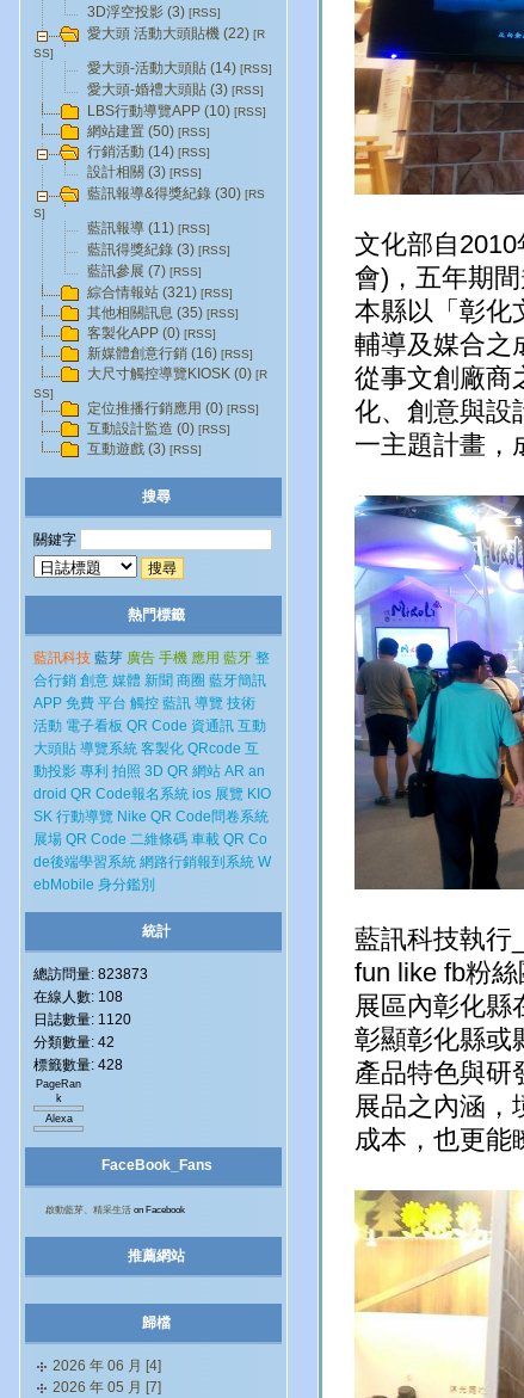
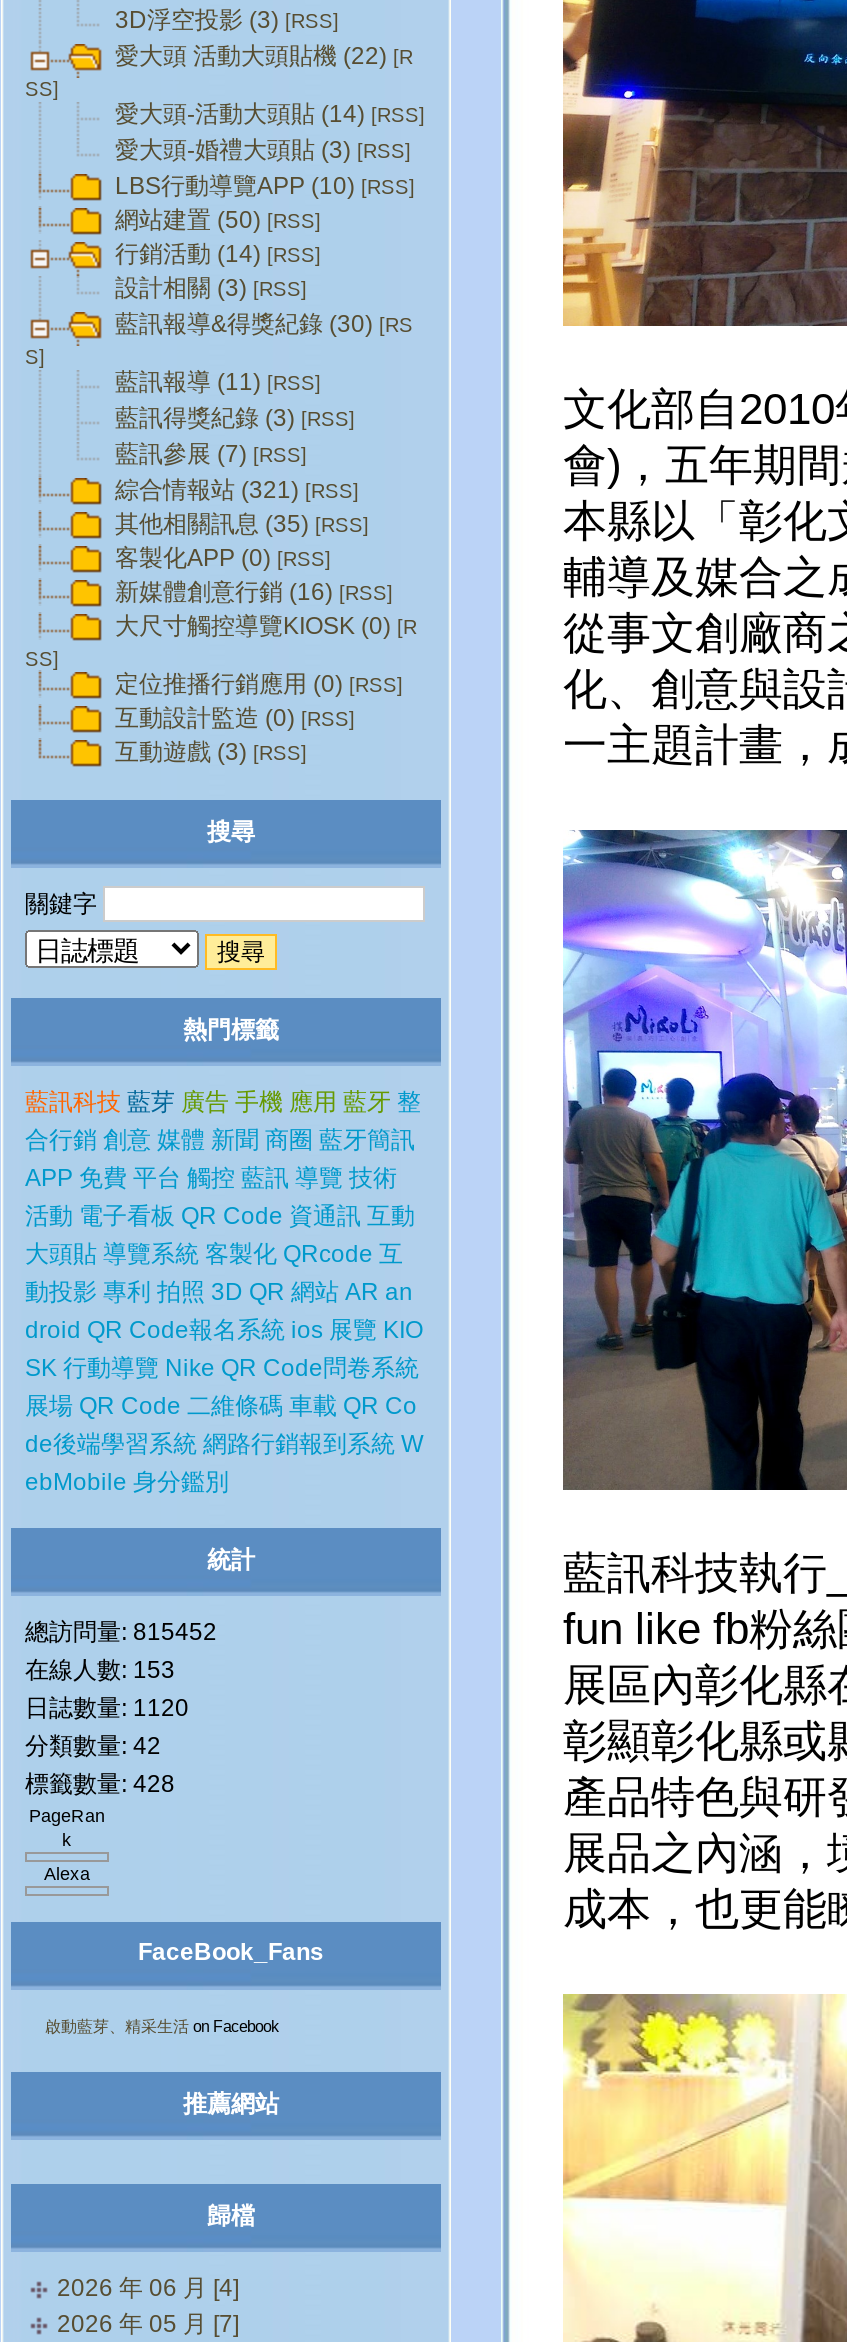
[33,966,148,983] 總訪問量: 823873 -> [25,1618,217,1646] 總訪問量: 815452
[33,989,123,1005] 在線人數: 108 -> [25,1656,175,1684] 在線人數: 153

